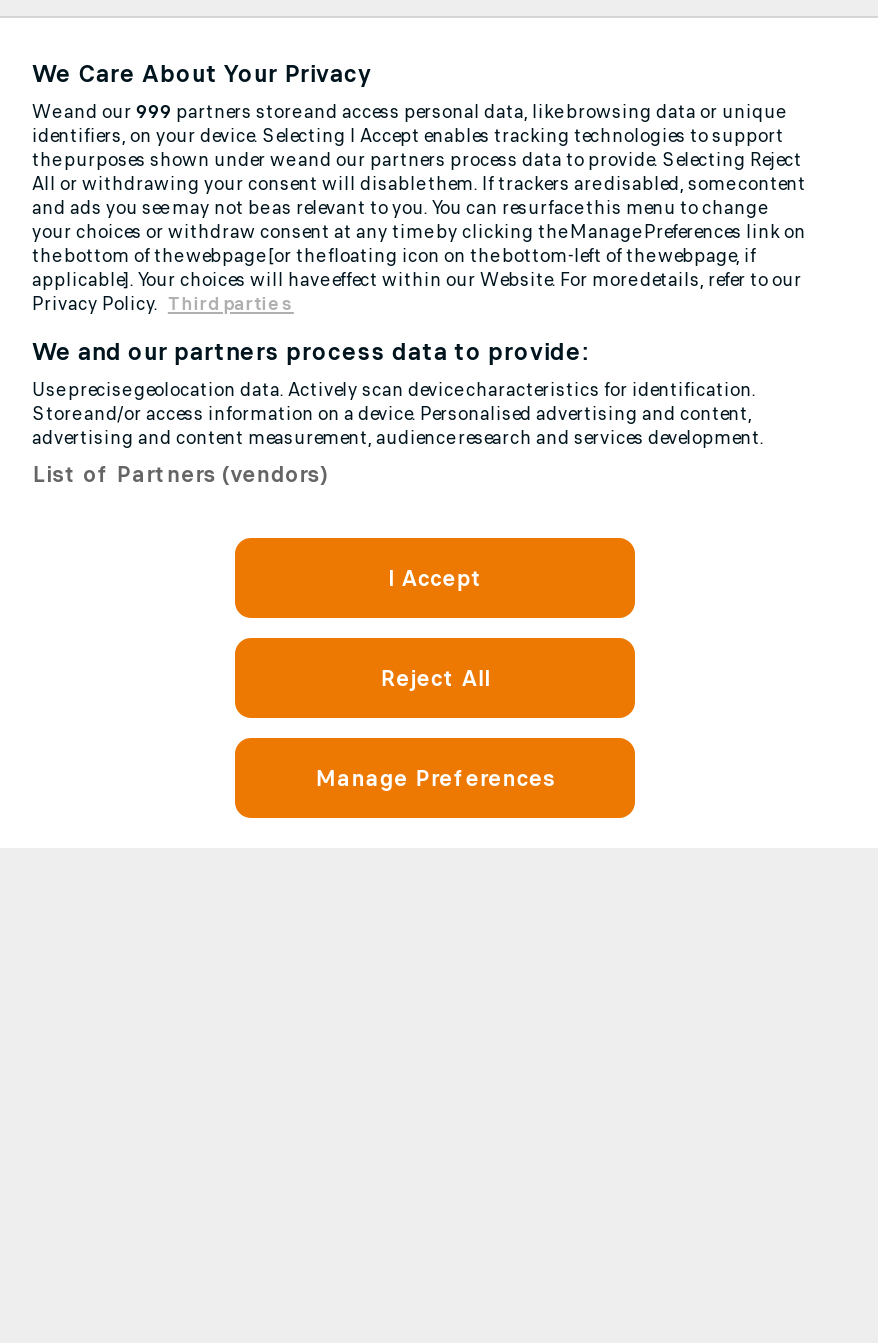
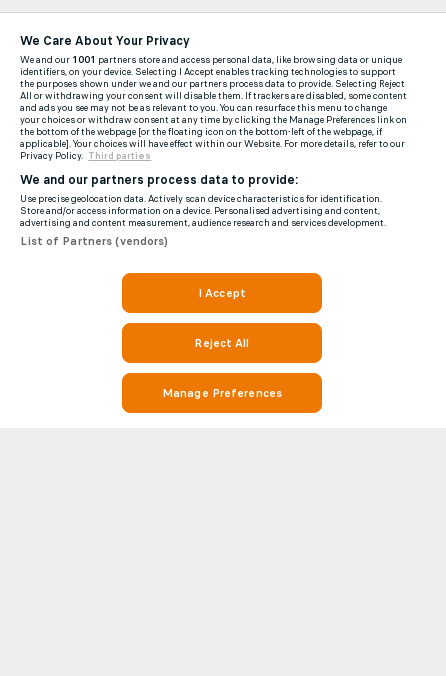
[32,100,784,124] We and our 999 partners store and access personal data, like browsing data or unique -> [20,54,402,66] We and our 1001 partners store and access personal data, like browsing data or unique

